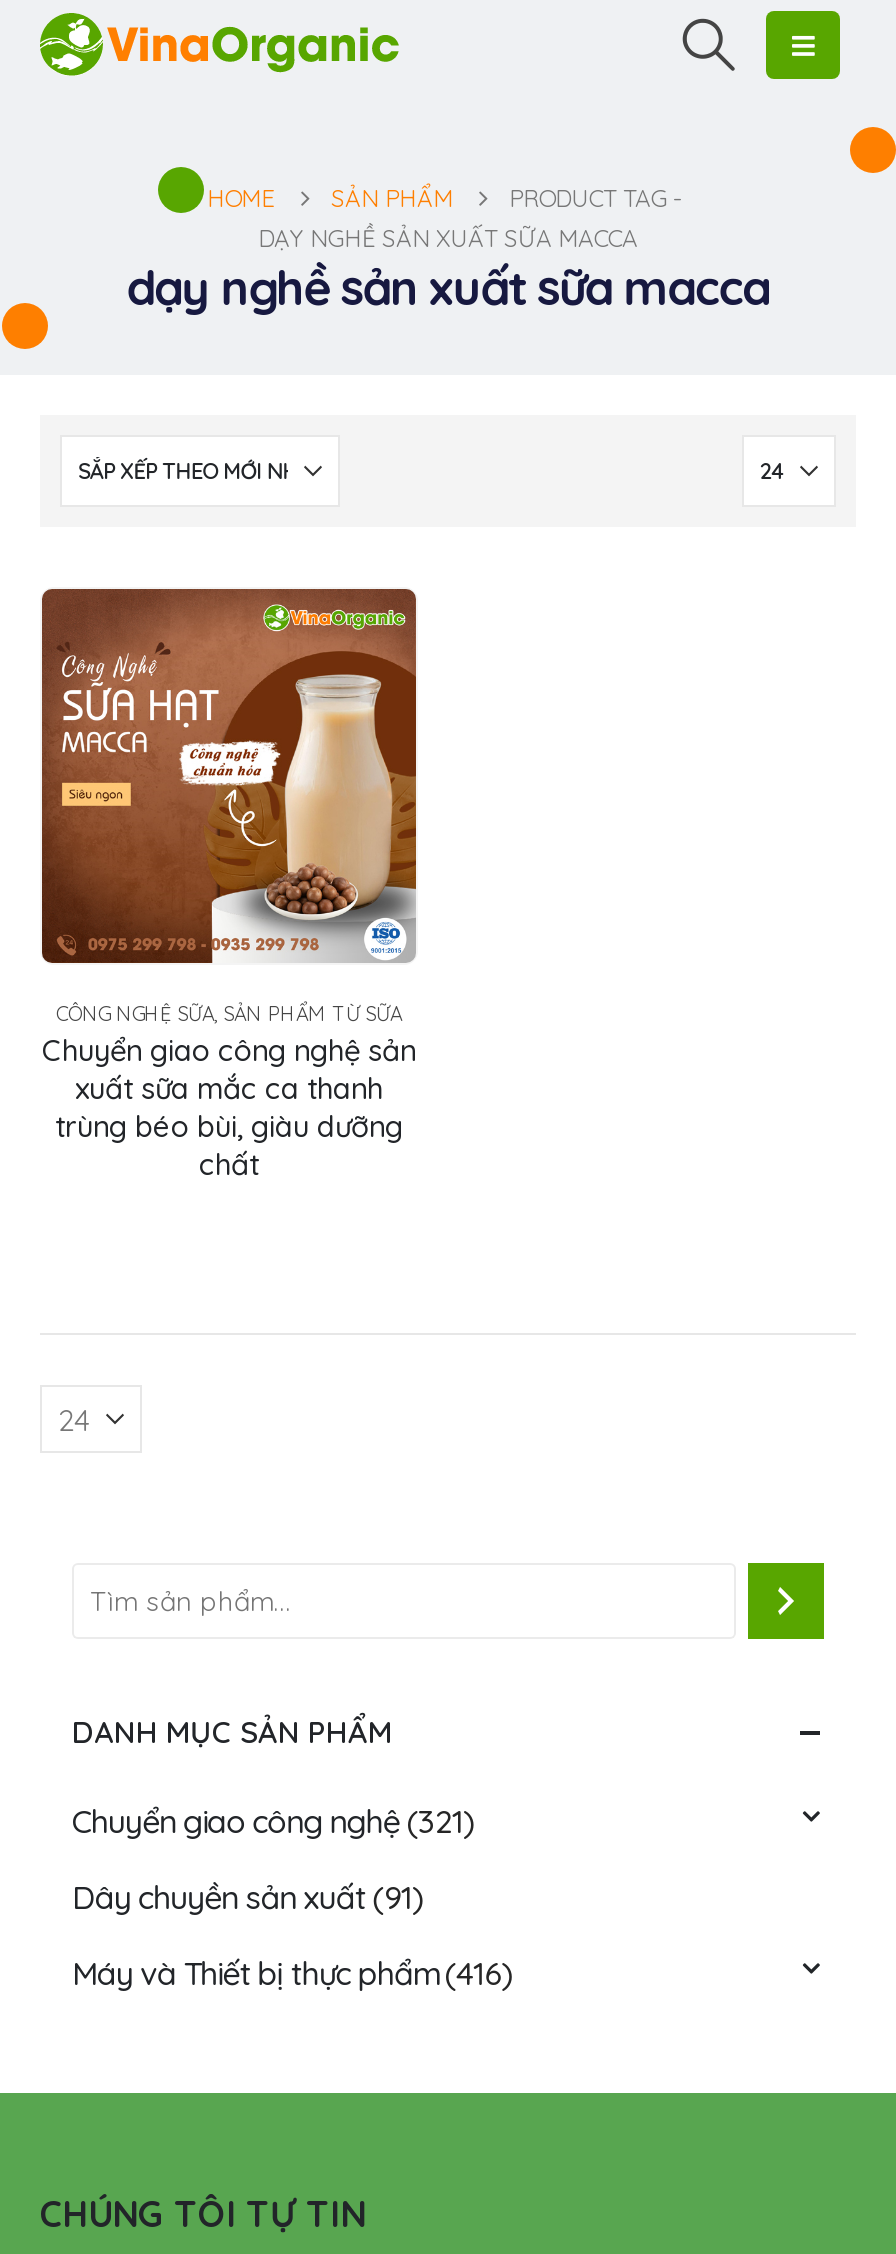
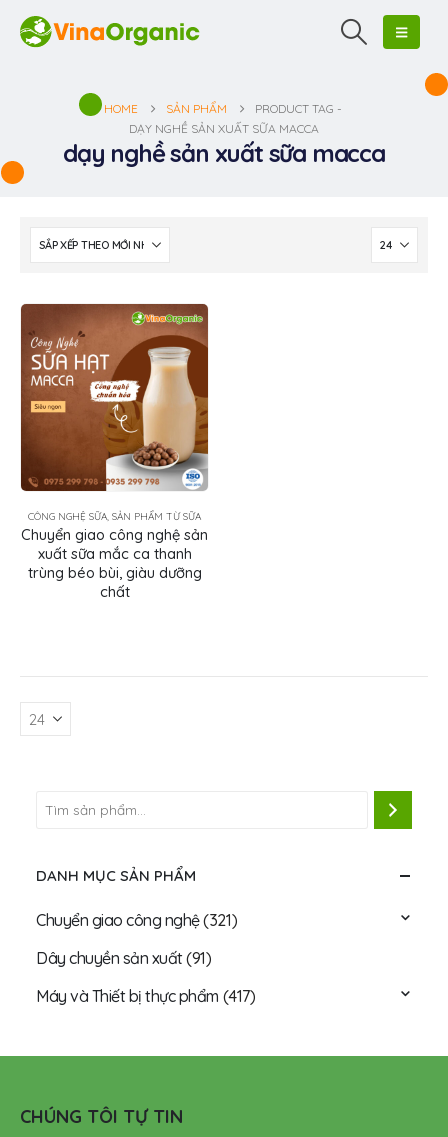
[72,1954,512,1994] Máy và Thiết bị thực phẩm (416) -> [36,986,255,1006] Máy và Thiết bị thực phẩm (417)

